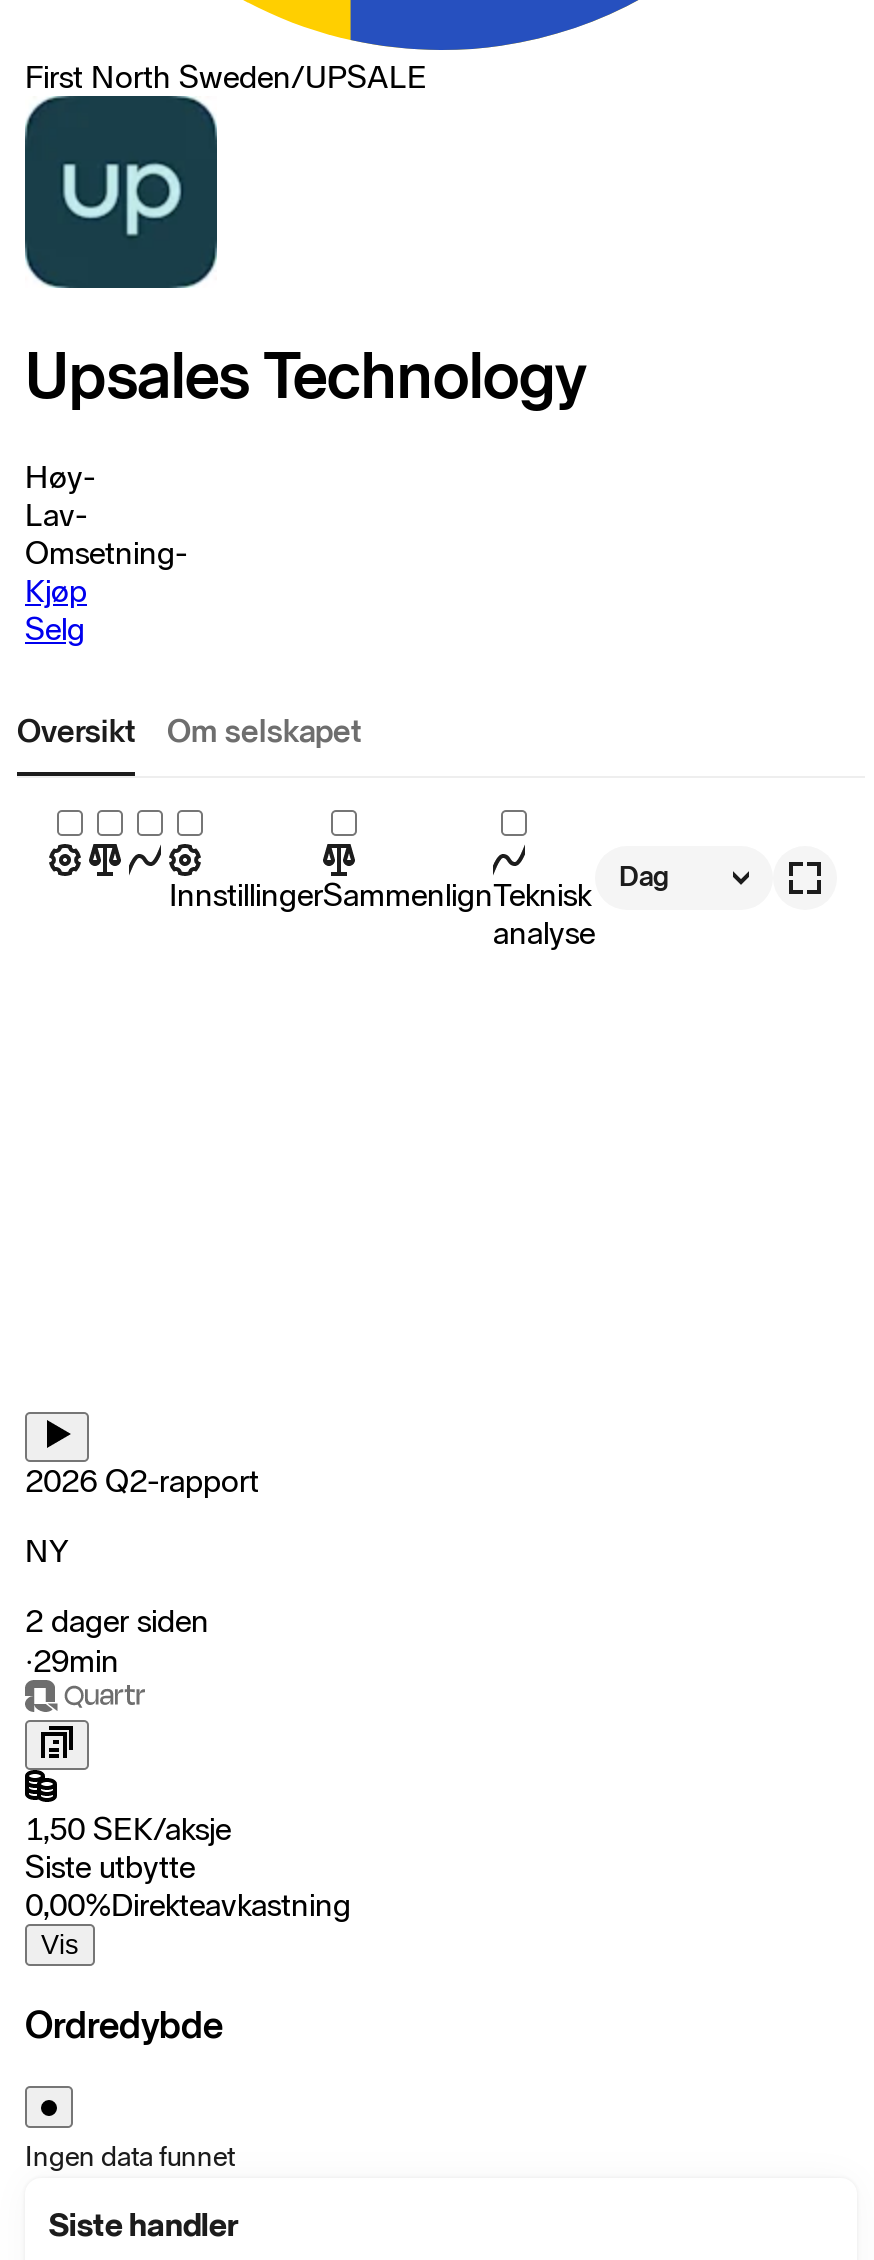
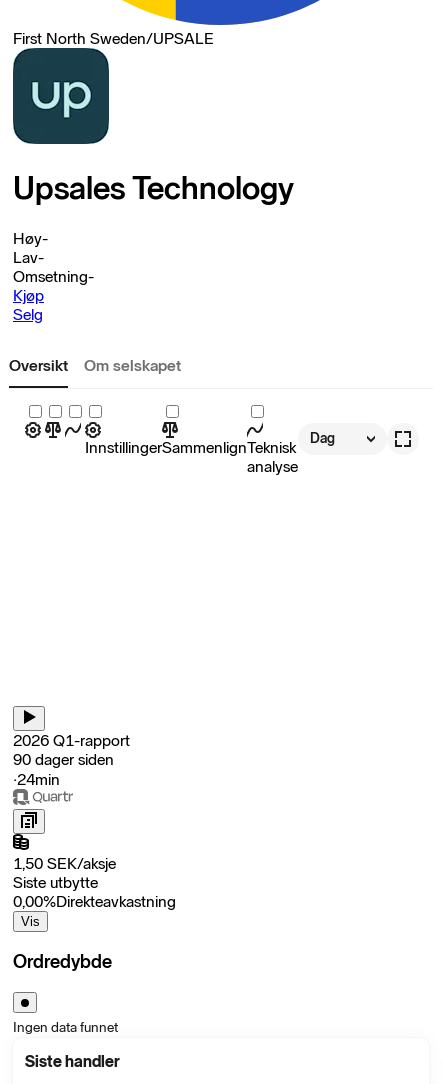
[25,1462,259,1680] 2026 Q2-rapport | NY | 2 dager siden | ‧29min -> [13,731,130,789] 2026 Q1-rapport | 90 dager siden | ‧24min

